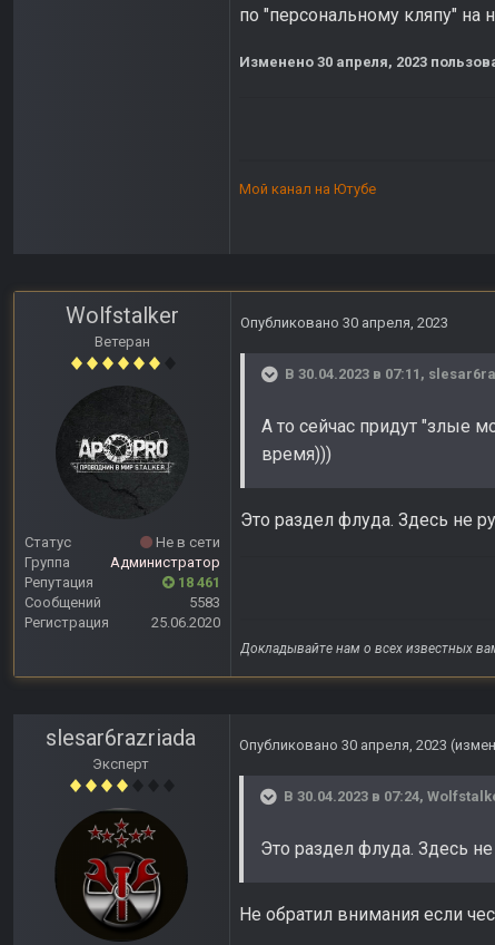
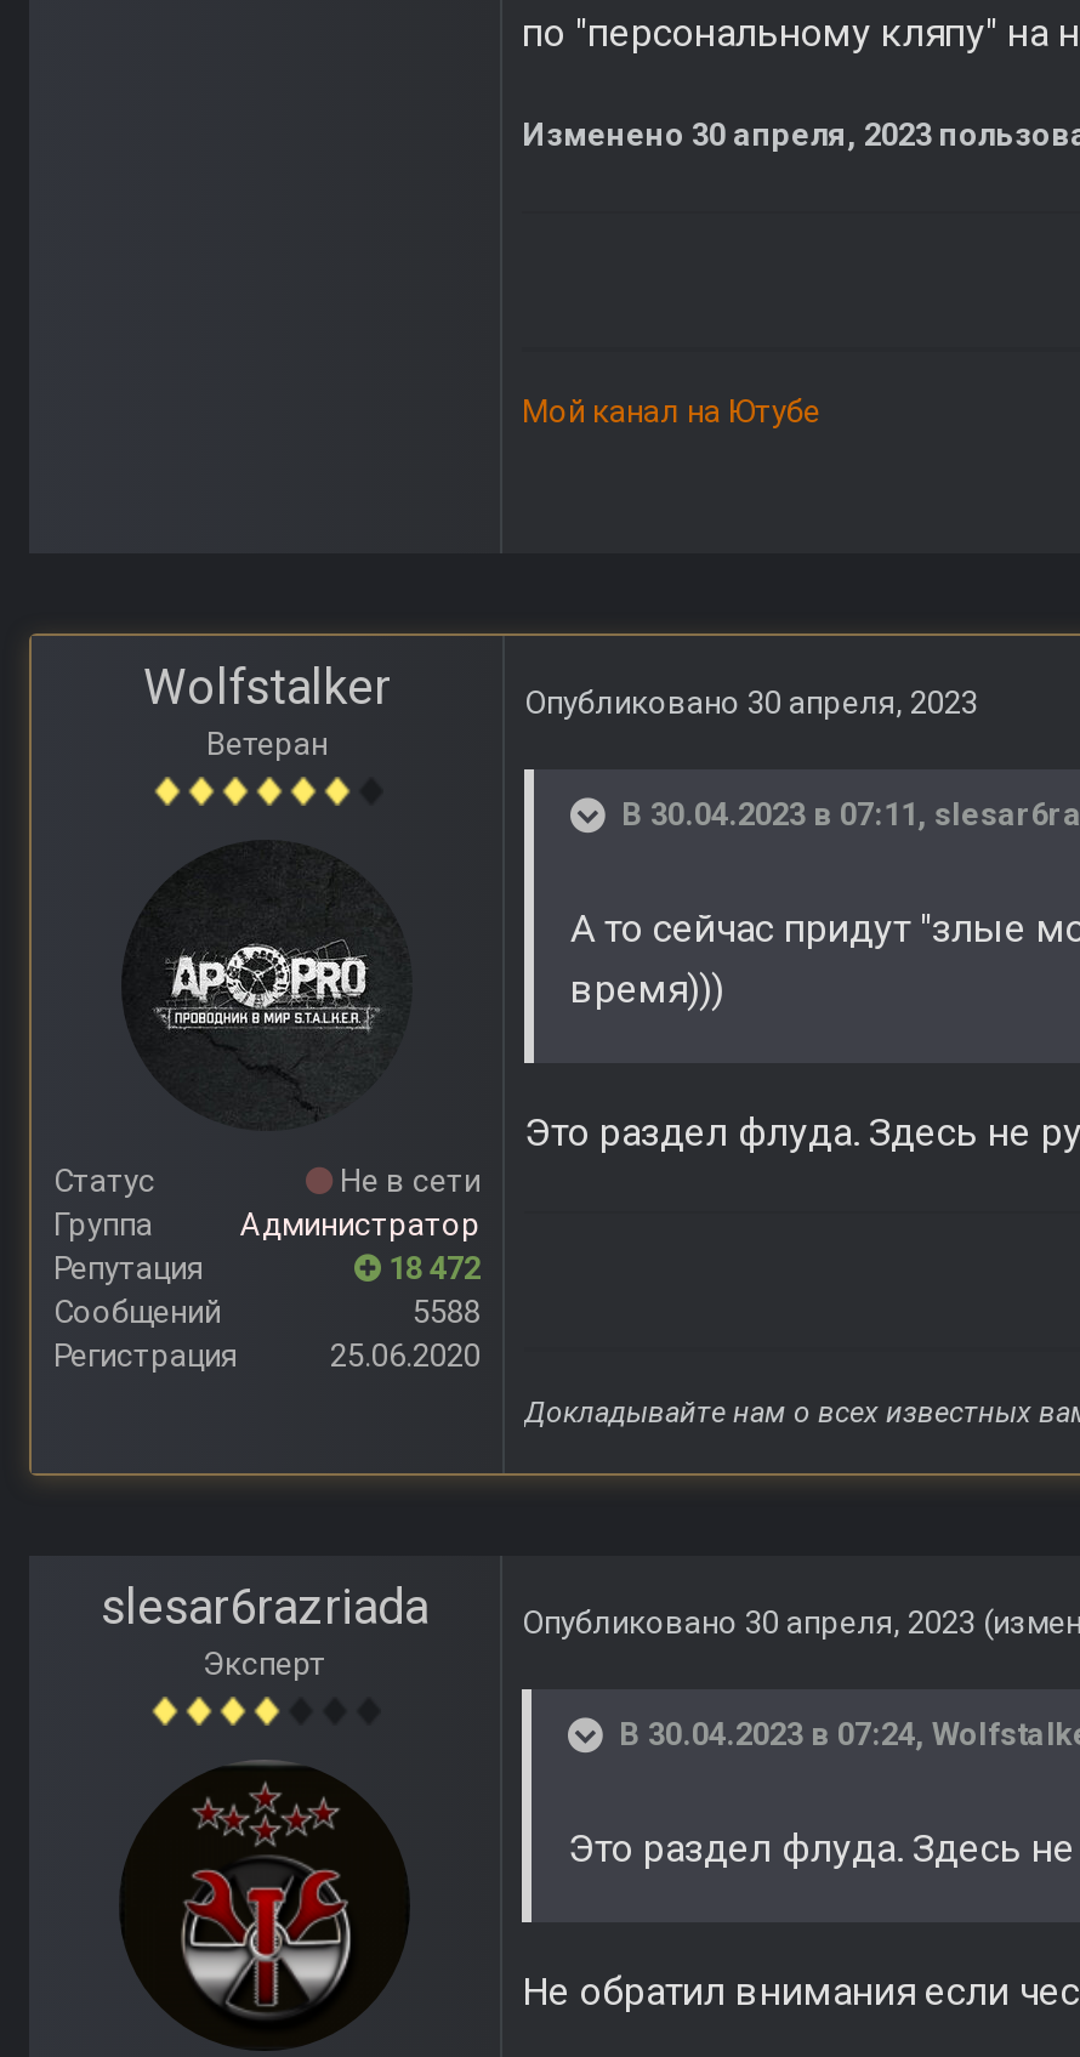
[175,574,220,591] 18 461 -> [381,1250,481,1287] 18 472
[189,594,220,611] 5583 -> [413,1294,481,1331] 5588

